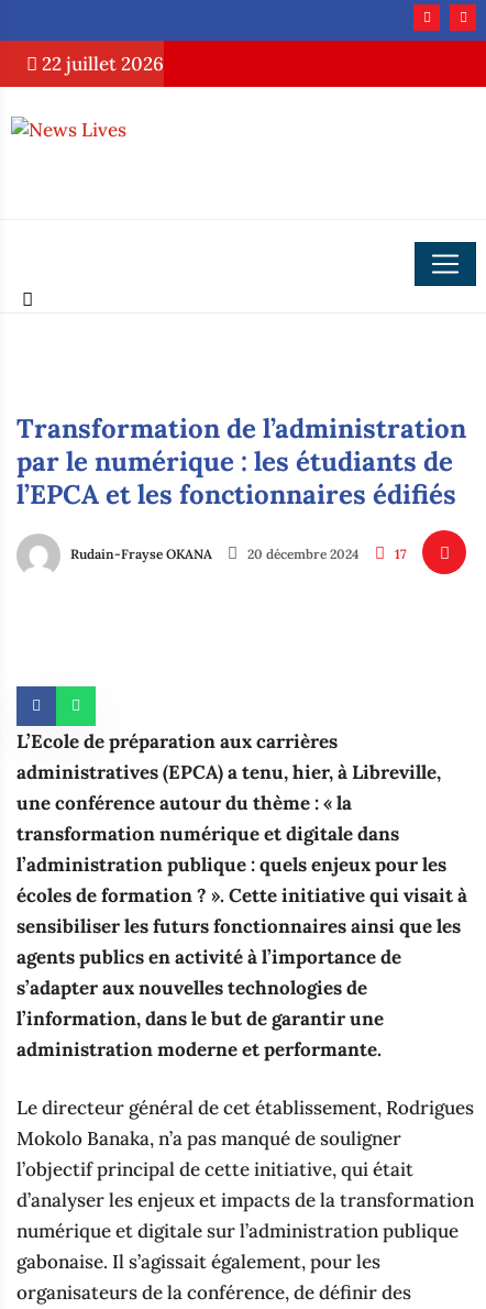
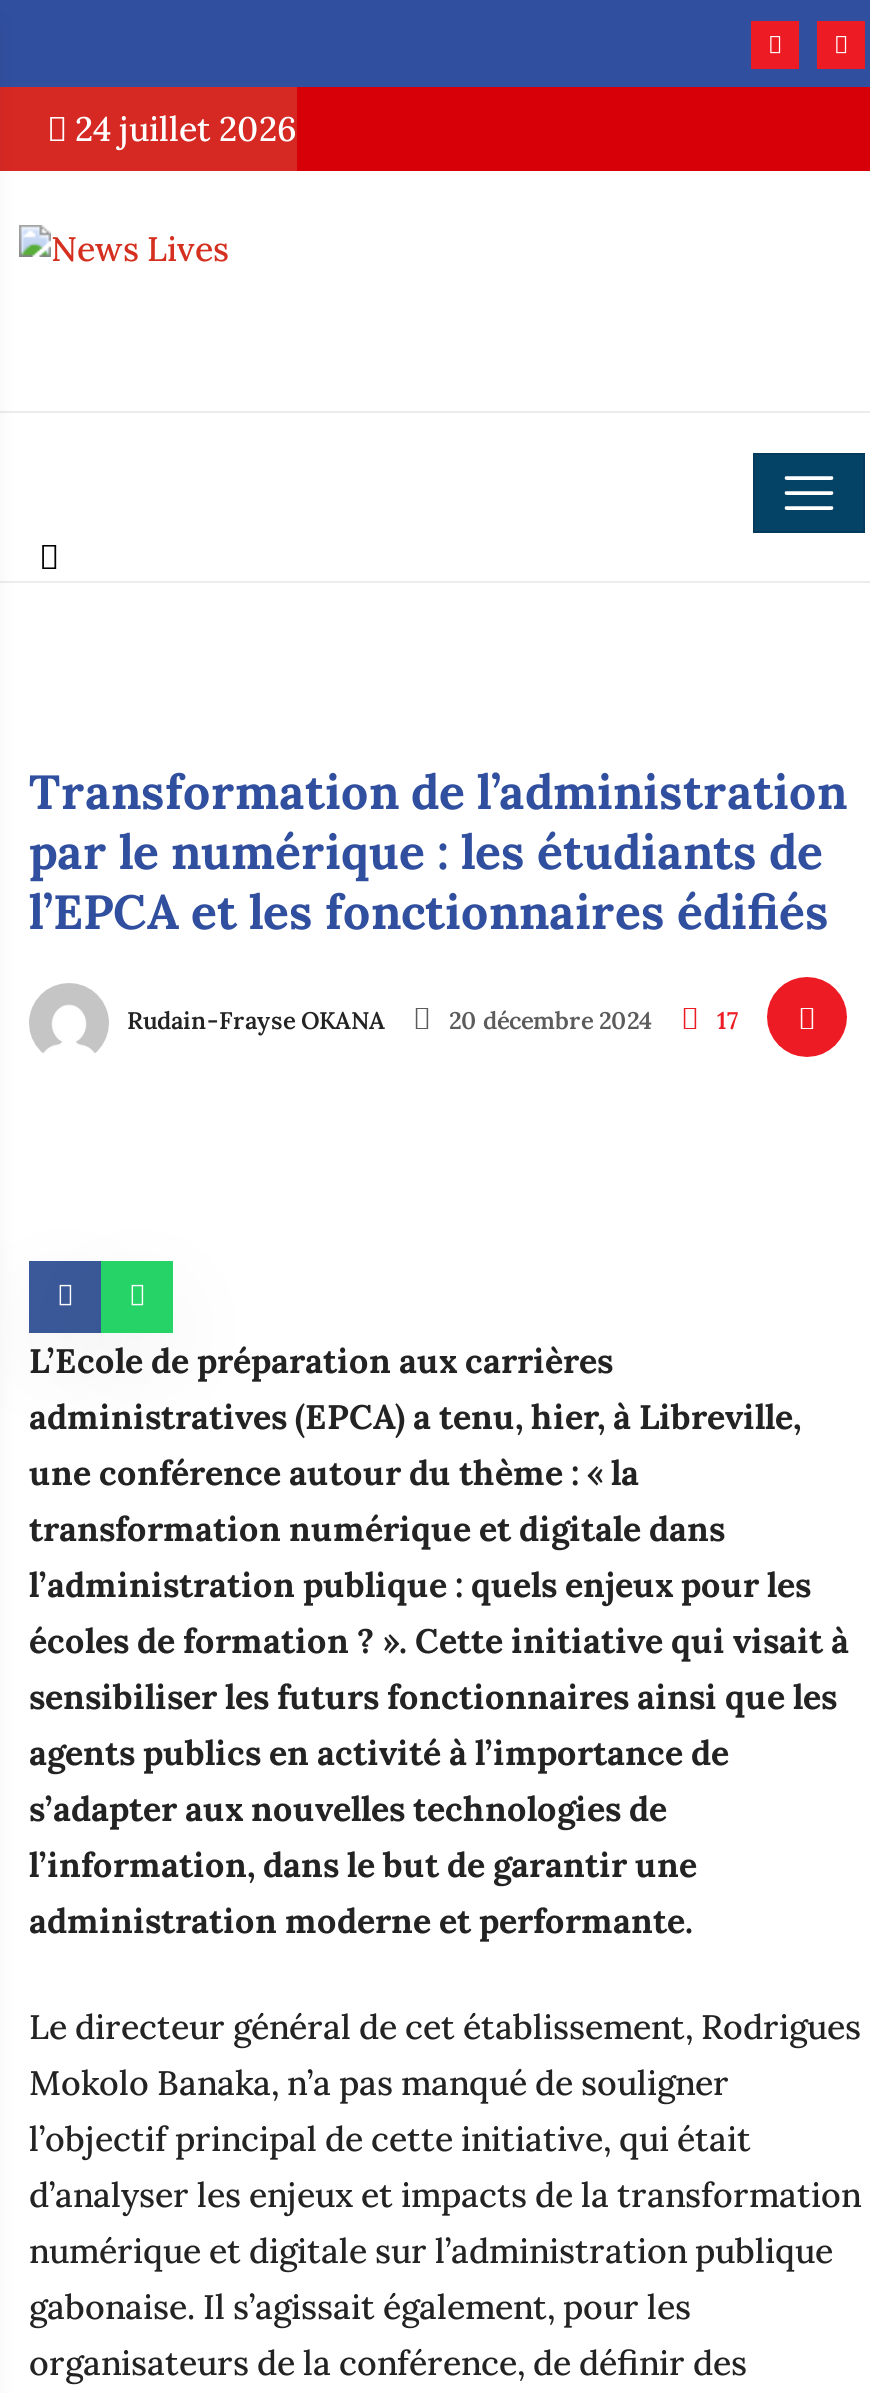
[37,52,164,76] 22 juillet 2026 -> [67,107,297,151] 24 juillet 2026

